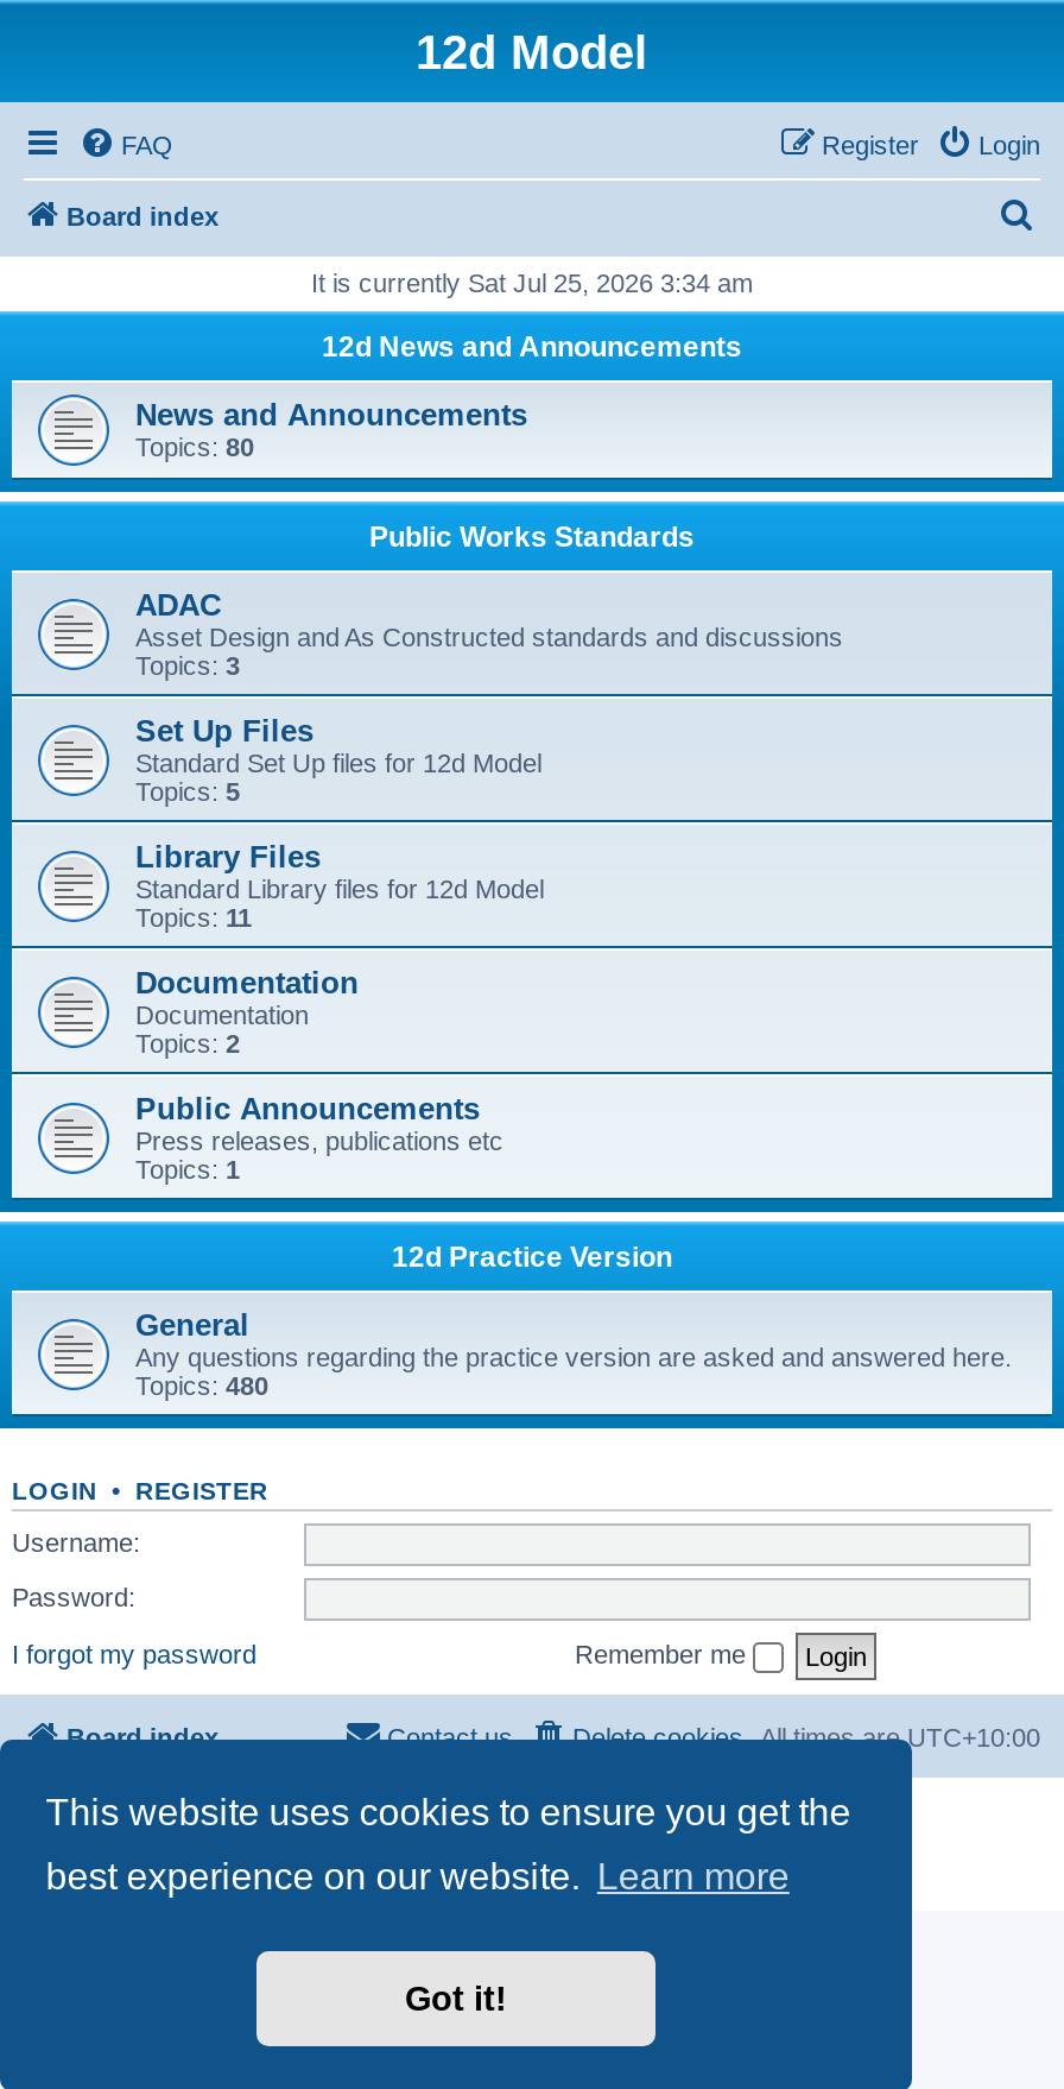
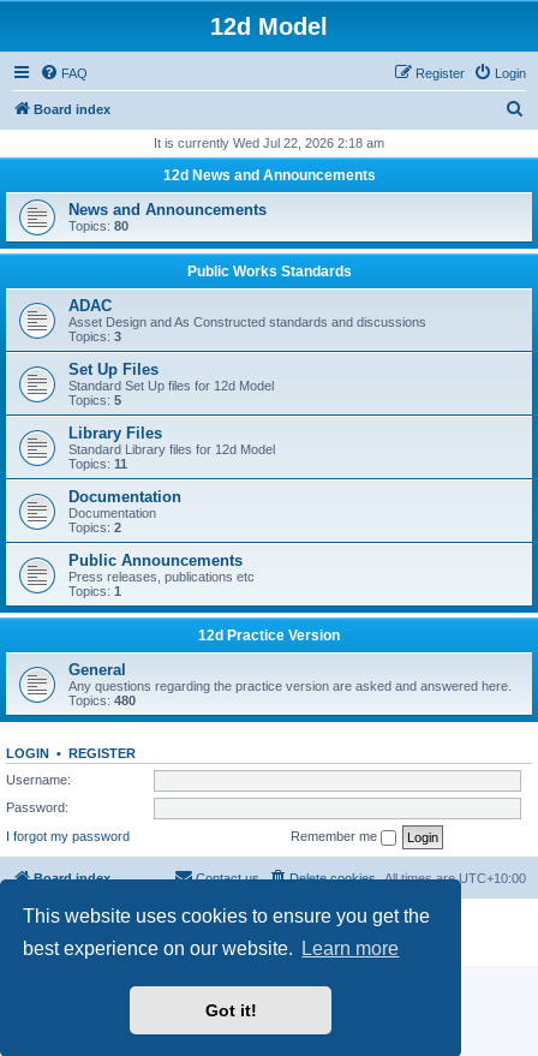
[311,269,753,297] It is currently Sat Jul 25, 2026 3:34 am -> [154,136,384,150] It is currently Wed Jul 22, 2026 2:18 am

